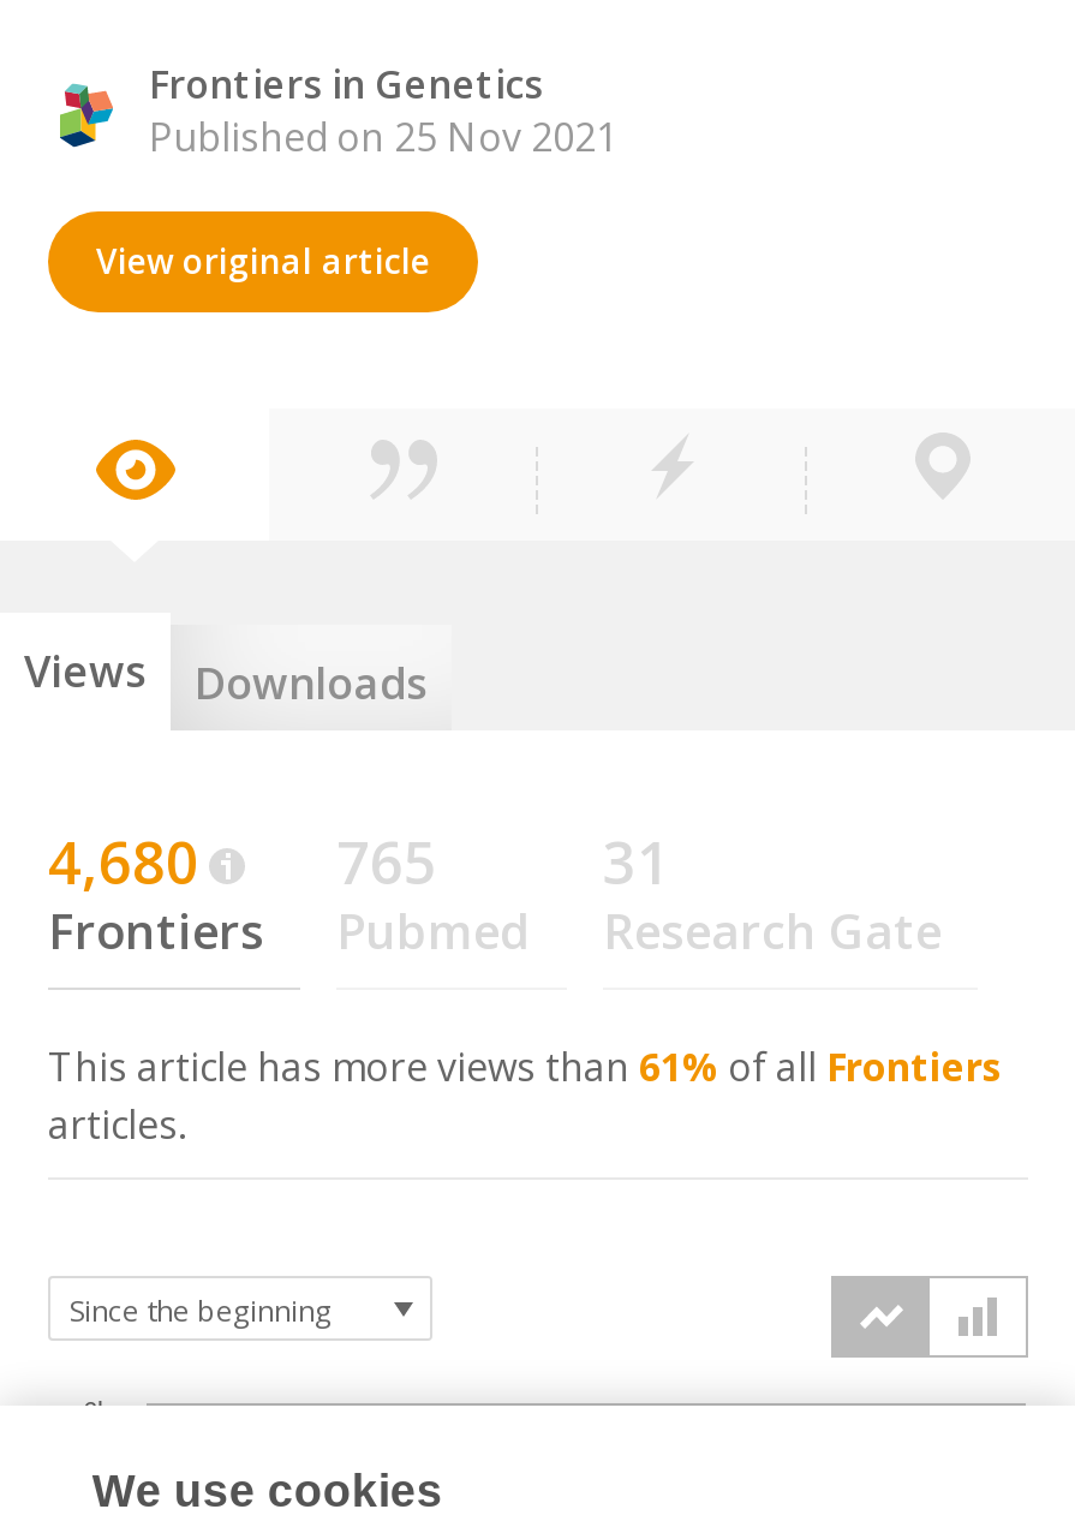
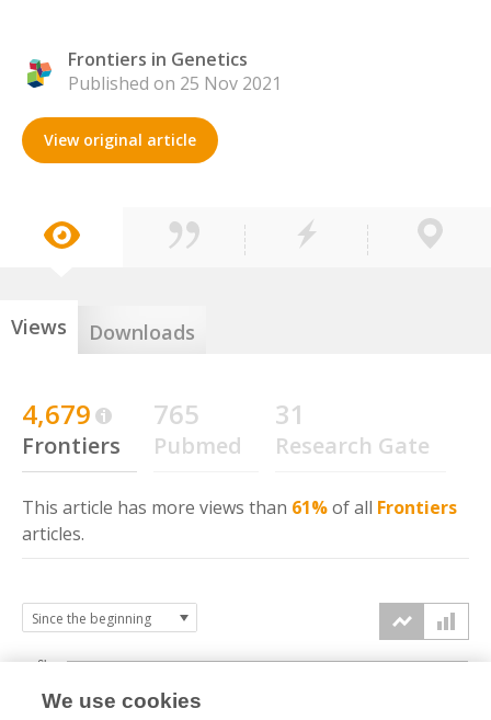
[48,822,199,901] 4,680 -> [22,396,91,432] 4,679

